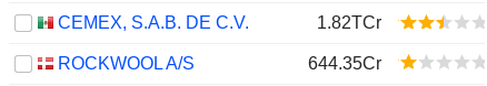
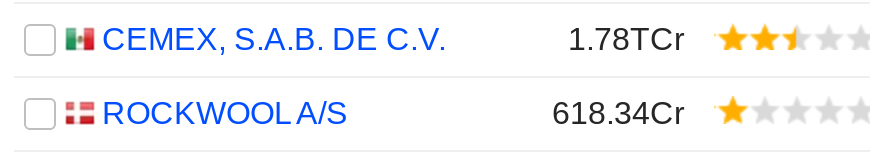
[317,13,381,32] 1.82TCr -> [568,22,684,56] 1.78TCr
[308,54,381,73] 644.35Cr -> [552,96,684,130] 618.34Cr

